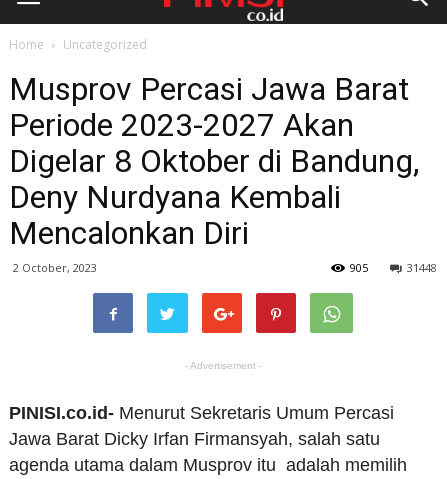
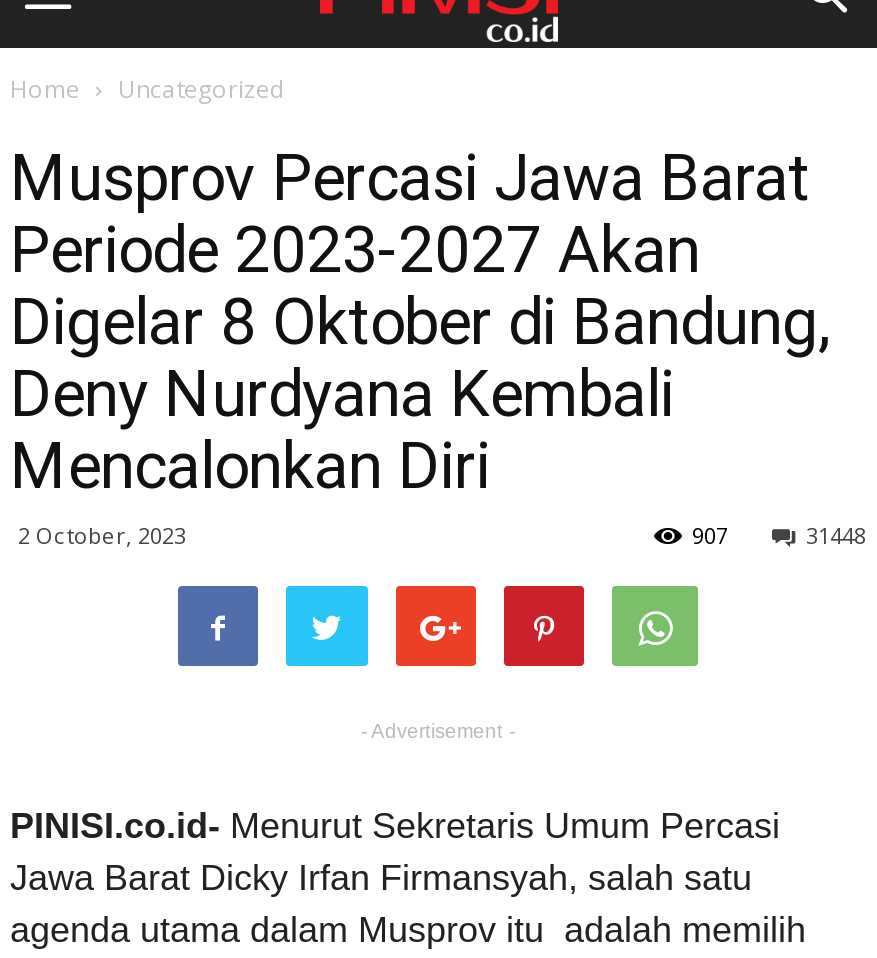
[350,260,368,275] 905 -> [692,520,728,550] 907

